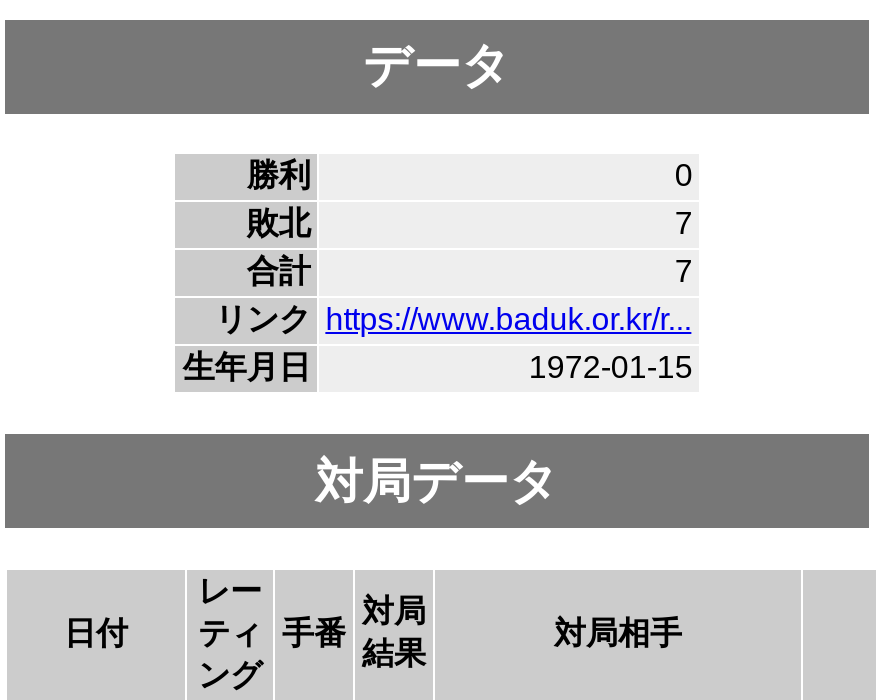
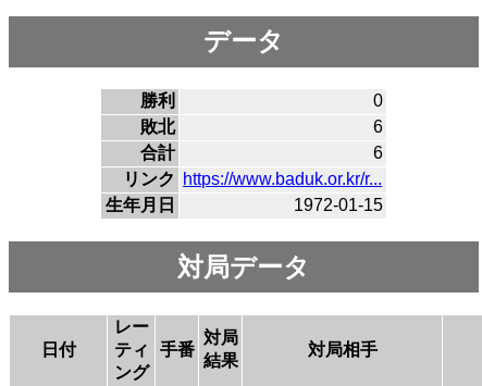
[675,207,693,241] 7 -> [373,118,383,136] 6
[675,255,693,289] 7 -> [373,144,383,162] 6

